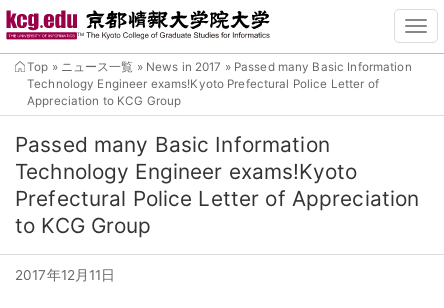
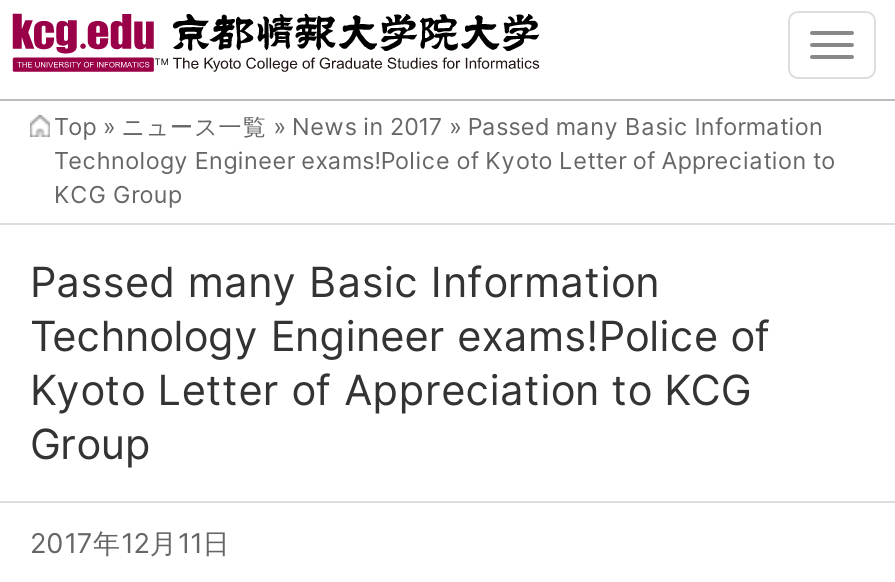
[27,77,379,108] Technology Engineer exams!Kyoto Prefectural Police Letter of | Appreciation to KCG Group -> [54,147,835,209] Technology Engineer exams!Police of Kyoto Letter of Appreciation to | KCG Group
[15,159,419,238] Technology Engineer exams!Kyoto | Prefectural Police Letter of Appreciation | to KCG Group -> [30,311,771,469] Technology Engineer exams!Police of | Kyoto Letter of Appreciation to KCG | Group

